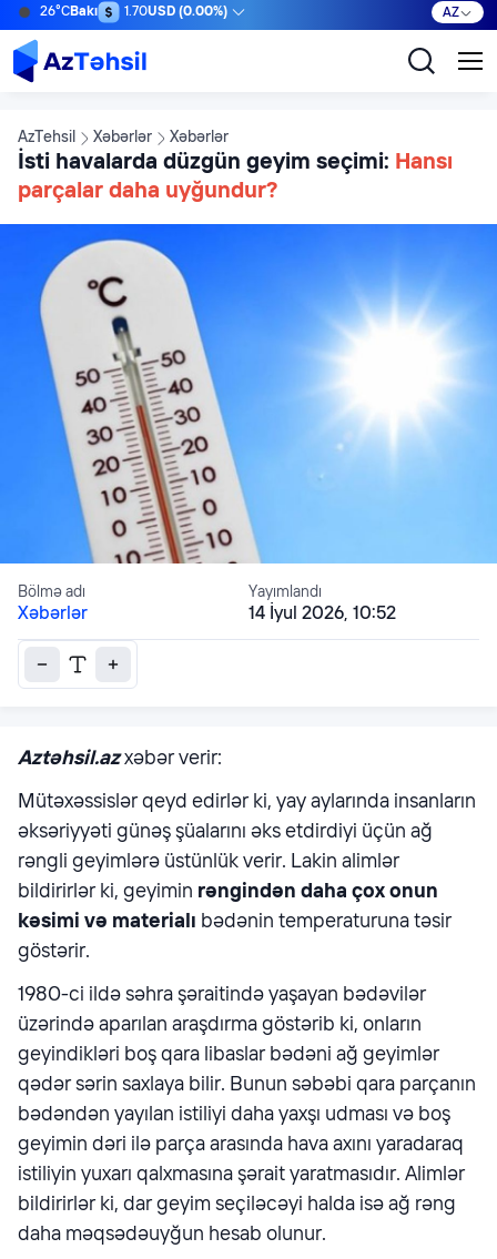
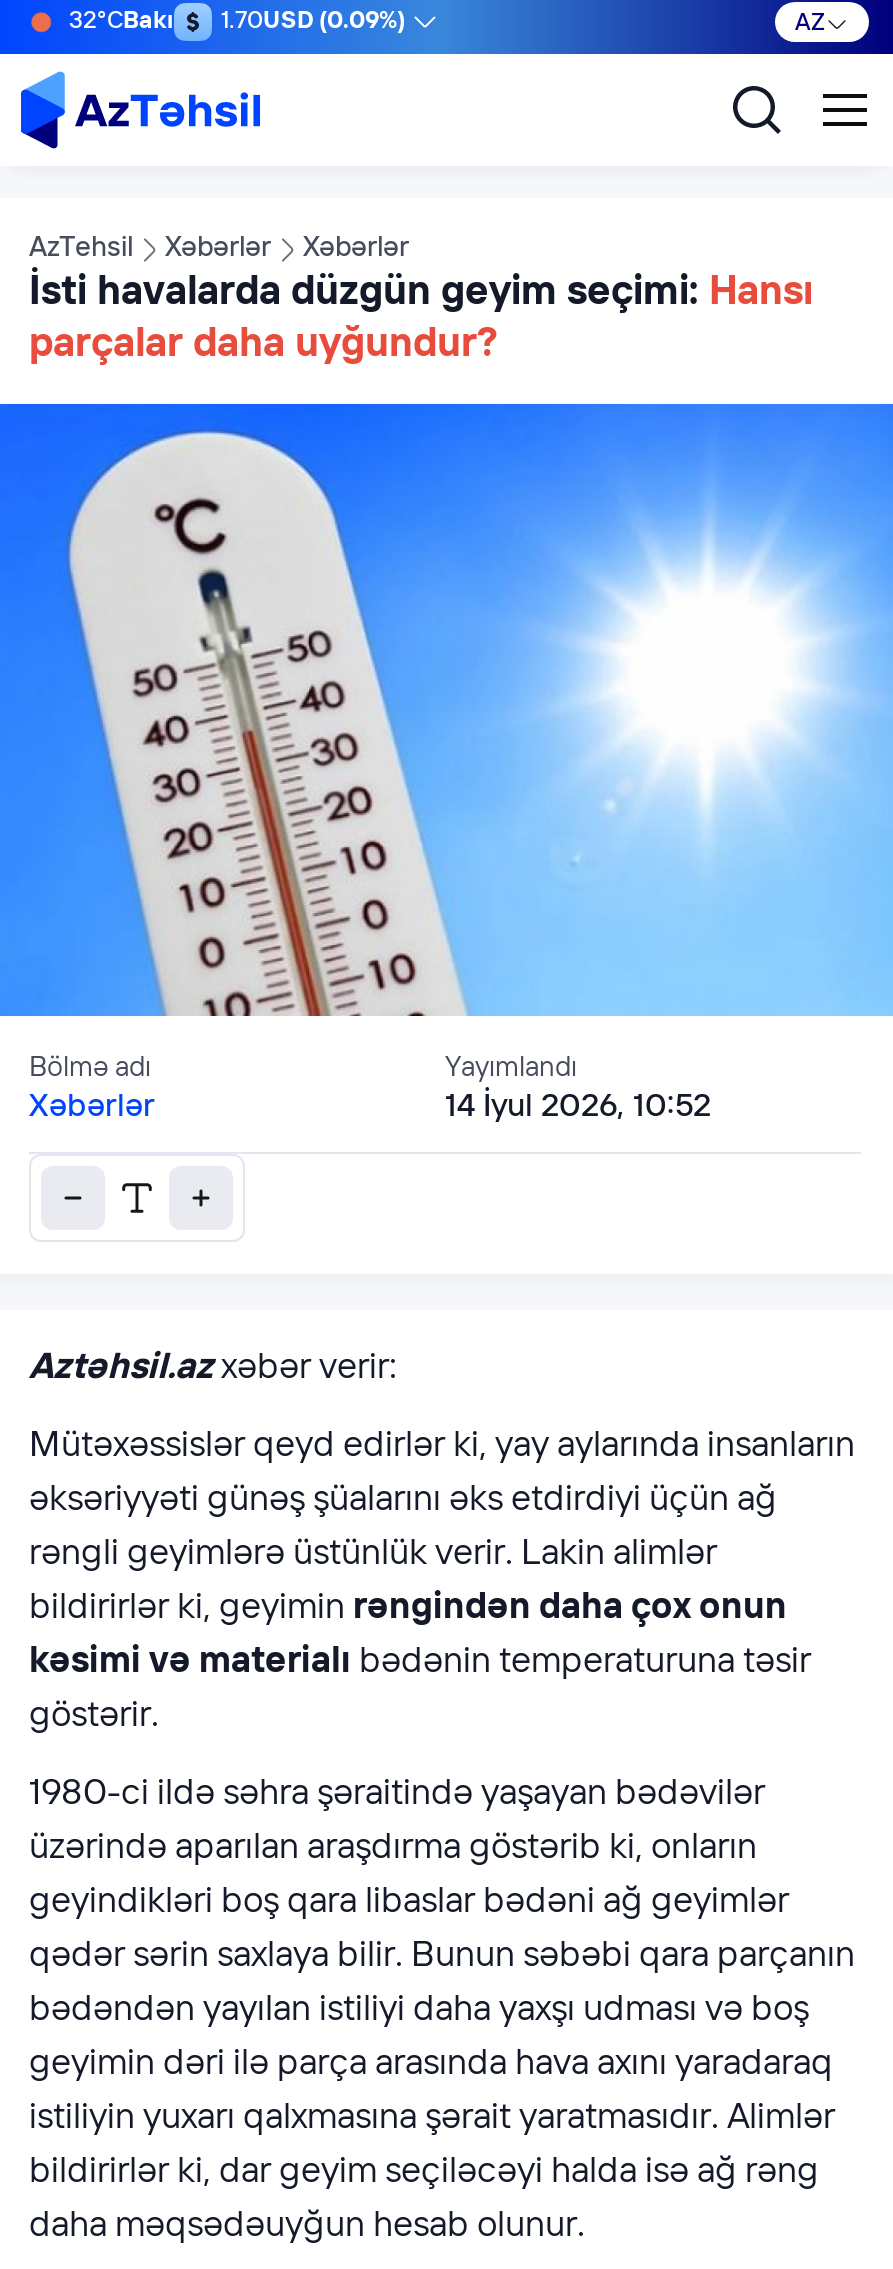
[40,6,98,19] 26°CBakı -> [69,10,173,34] 32°CBakı
[124,6,227,19] 1.70USD (0.00%) -> [221,10,405,34] 1.70USD (0.09%)

